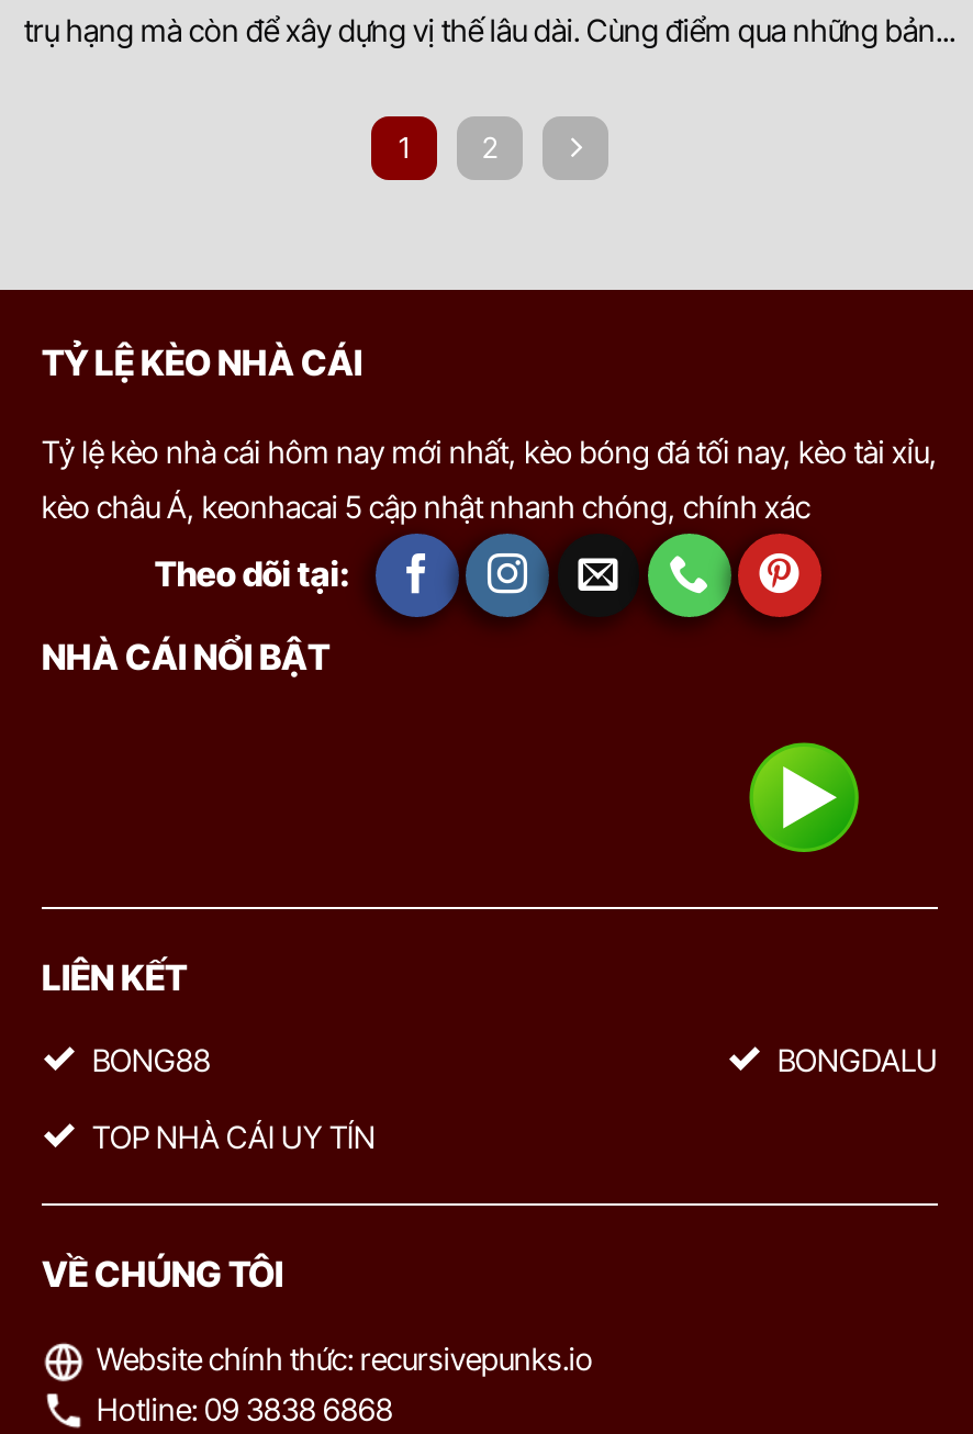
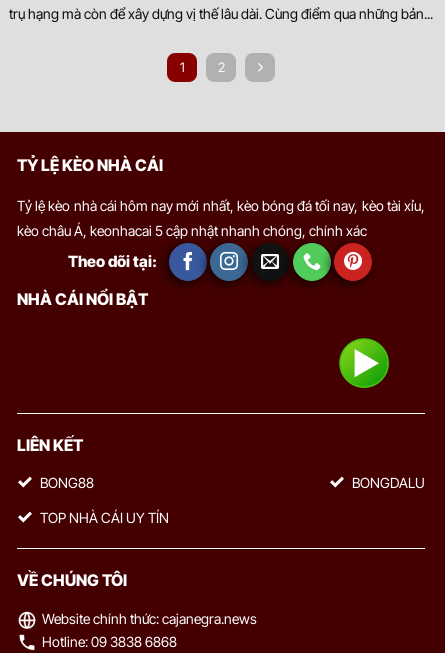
[97,1340,593,1377] Website chính thức: recursivepunks.io -> [42,610,257,627] Website chính thức: cajanegra.news

